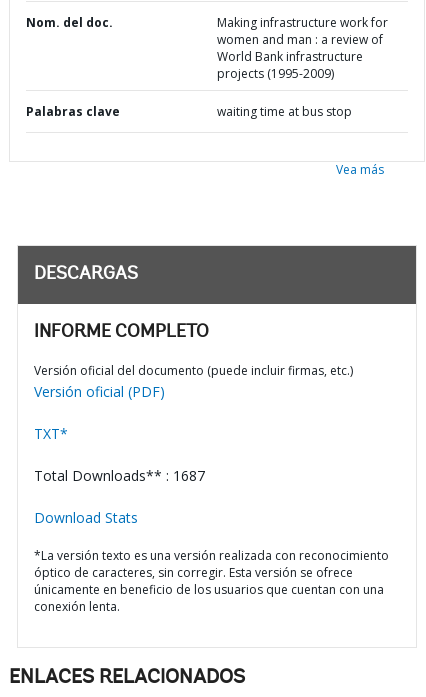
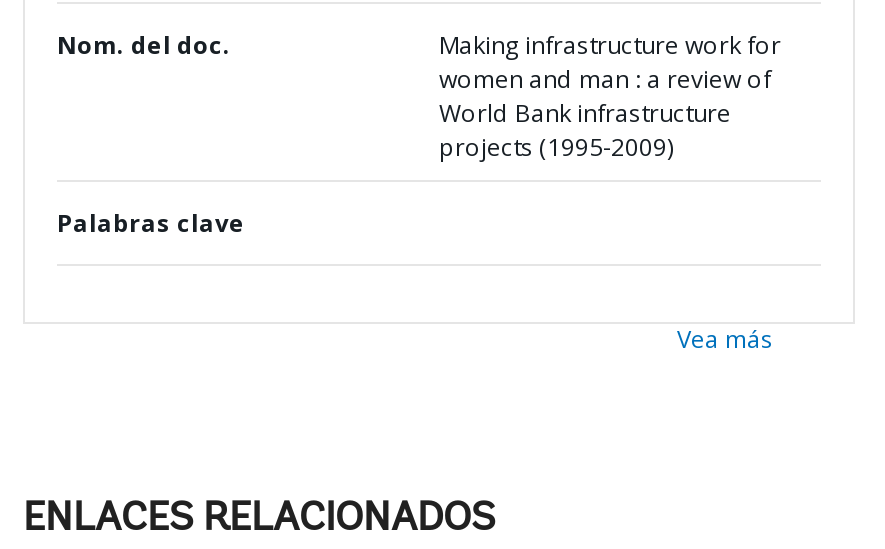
[217,103,352,120] waiting time at bus stop -> none
[34,266,389,615] DESCARGAS | INFORME COMPLETO | Versión oficial del documento (puede incluir firmas, etc.) | Versión oficial (PDF) | TXT* | Total Downloads** : 1687 | Download Stats | *La versión texto es una versión realizada con reconocimiento | óptico de caracteres, sin corregir. Esta versión se ofrece | únicamente en beneficio de los usuarios que cuentan con una | conexión lenta. -> none

